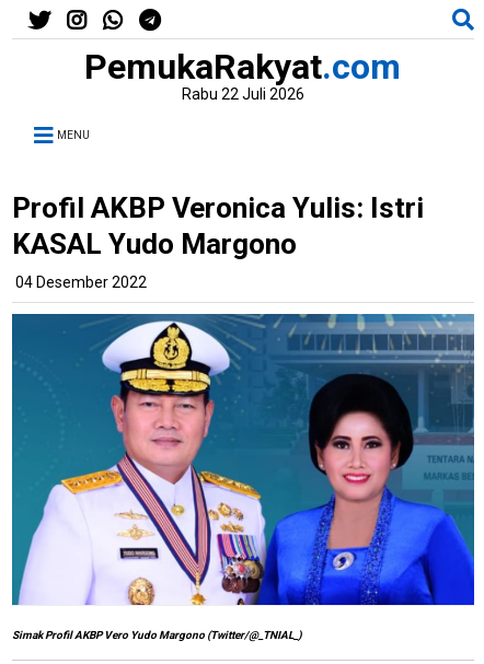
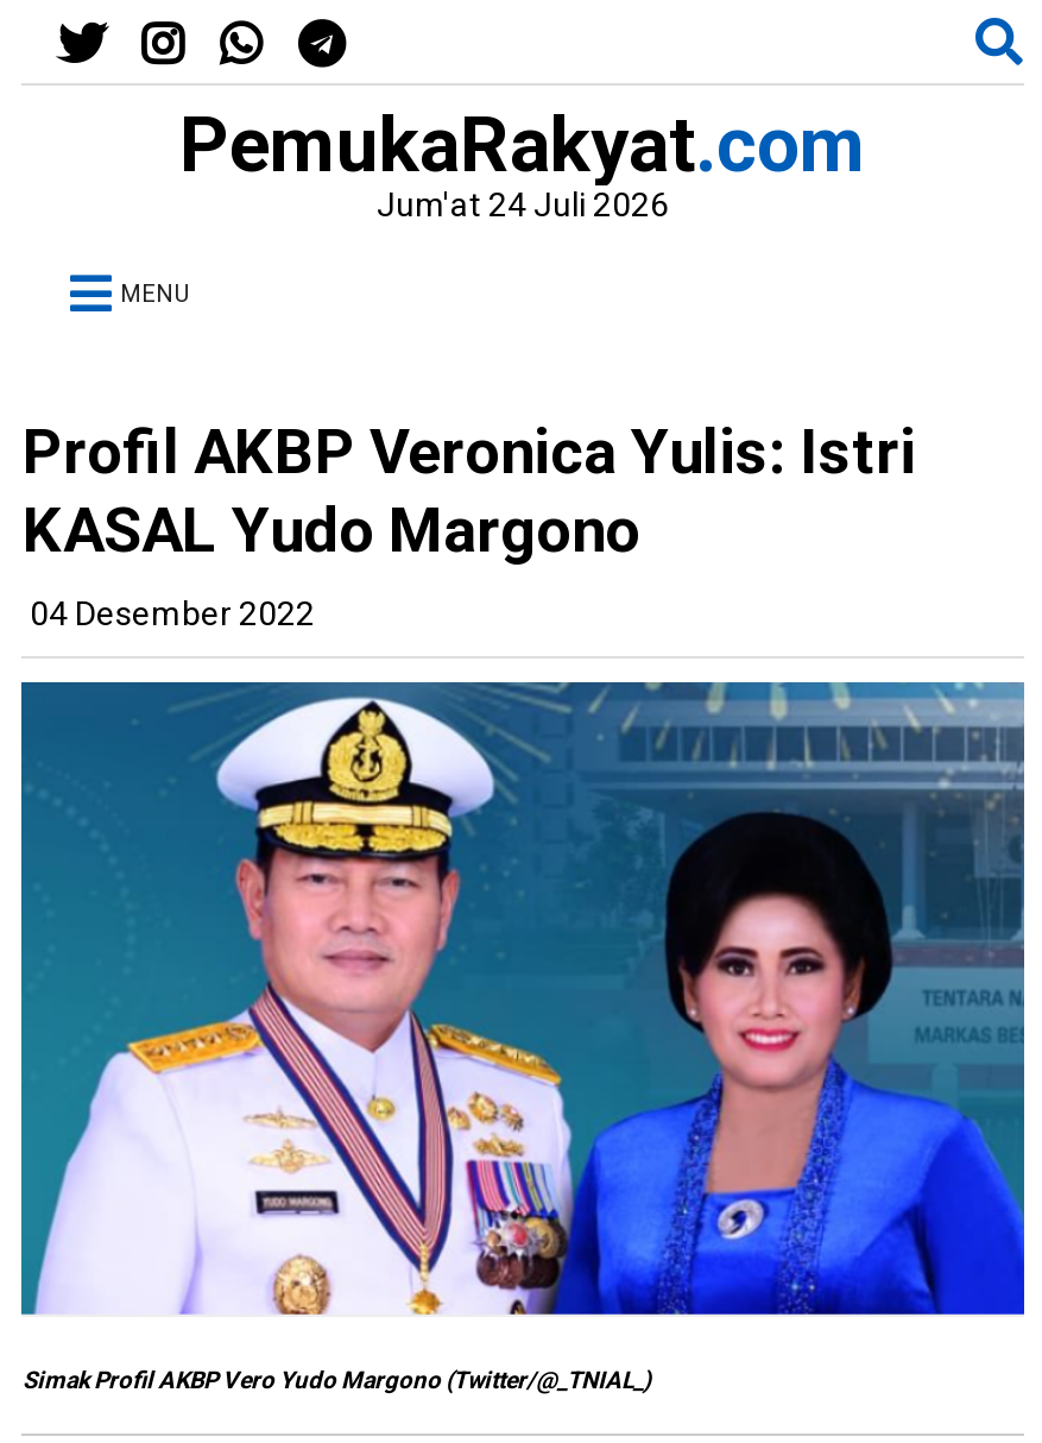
[182,85,304,103] Rabu 22 Juli 2026 -> [377,185,669,223] Jum'at 24 Juli 2026

